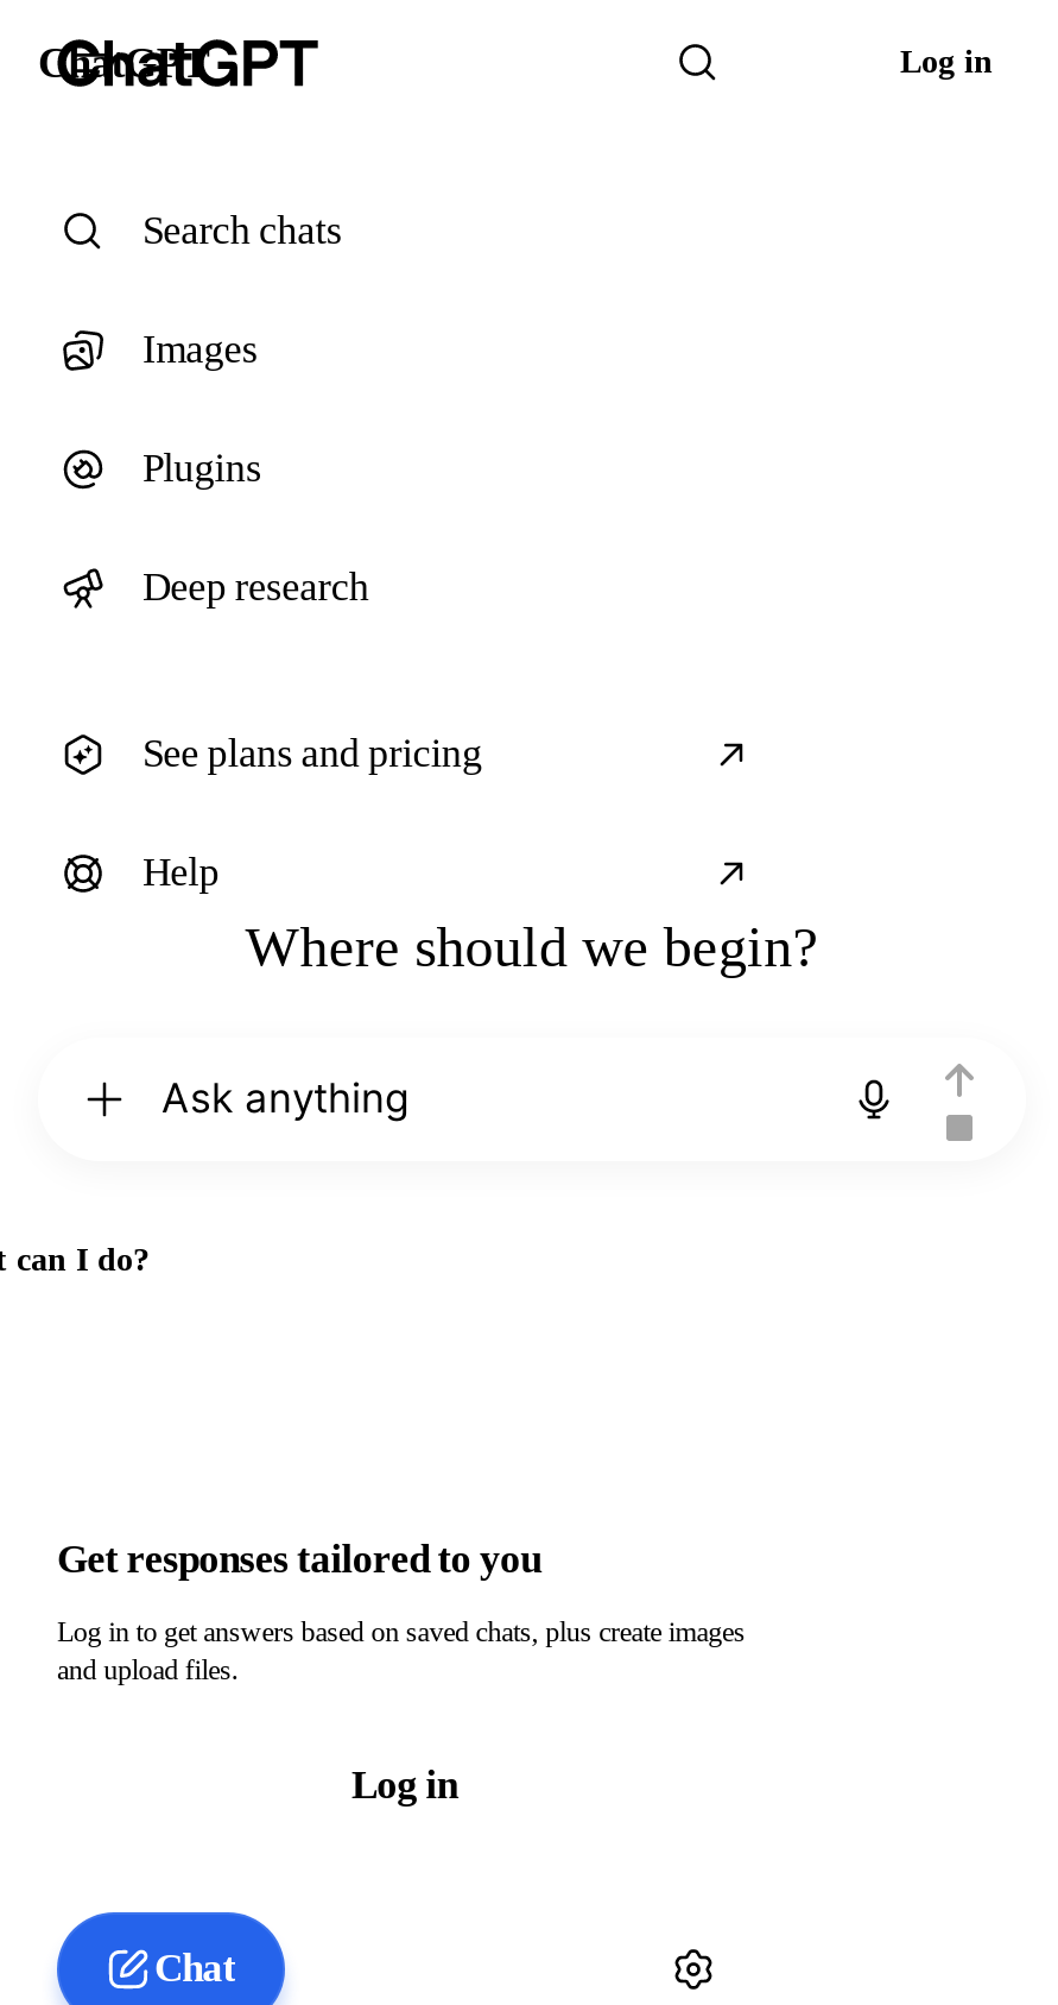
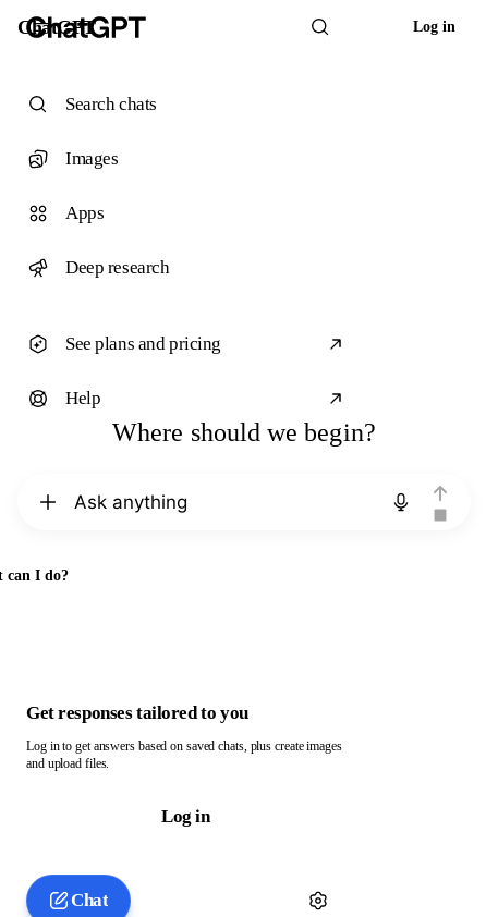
[142,446,261,491] Plugins -> [65,203,104,223] Apps

